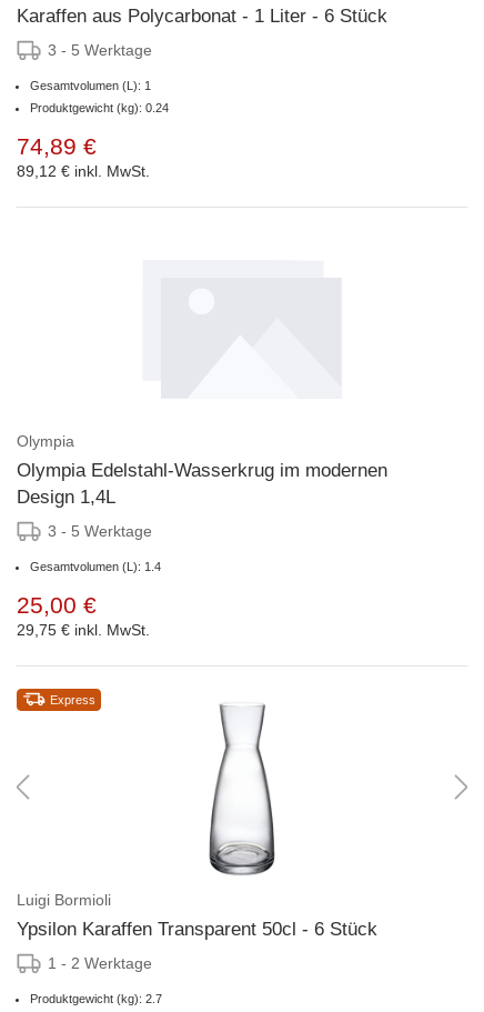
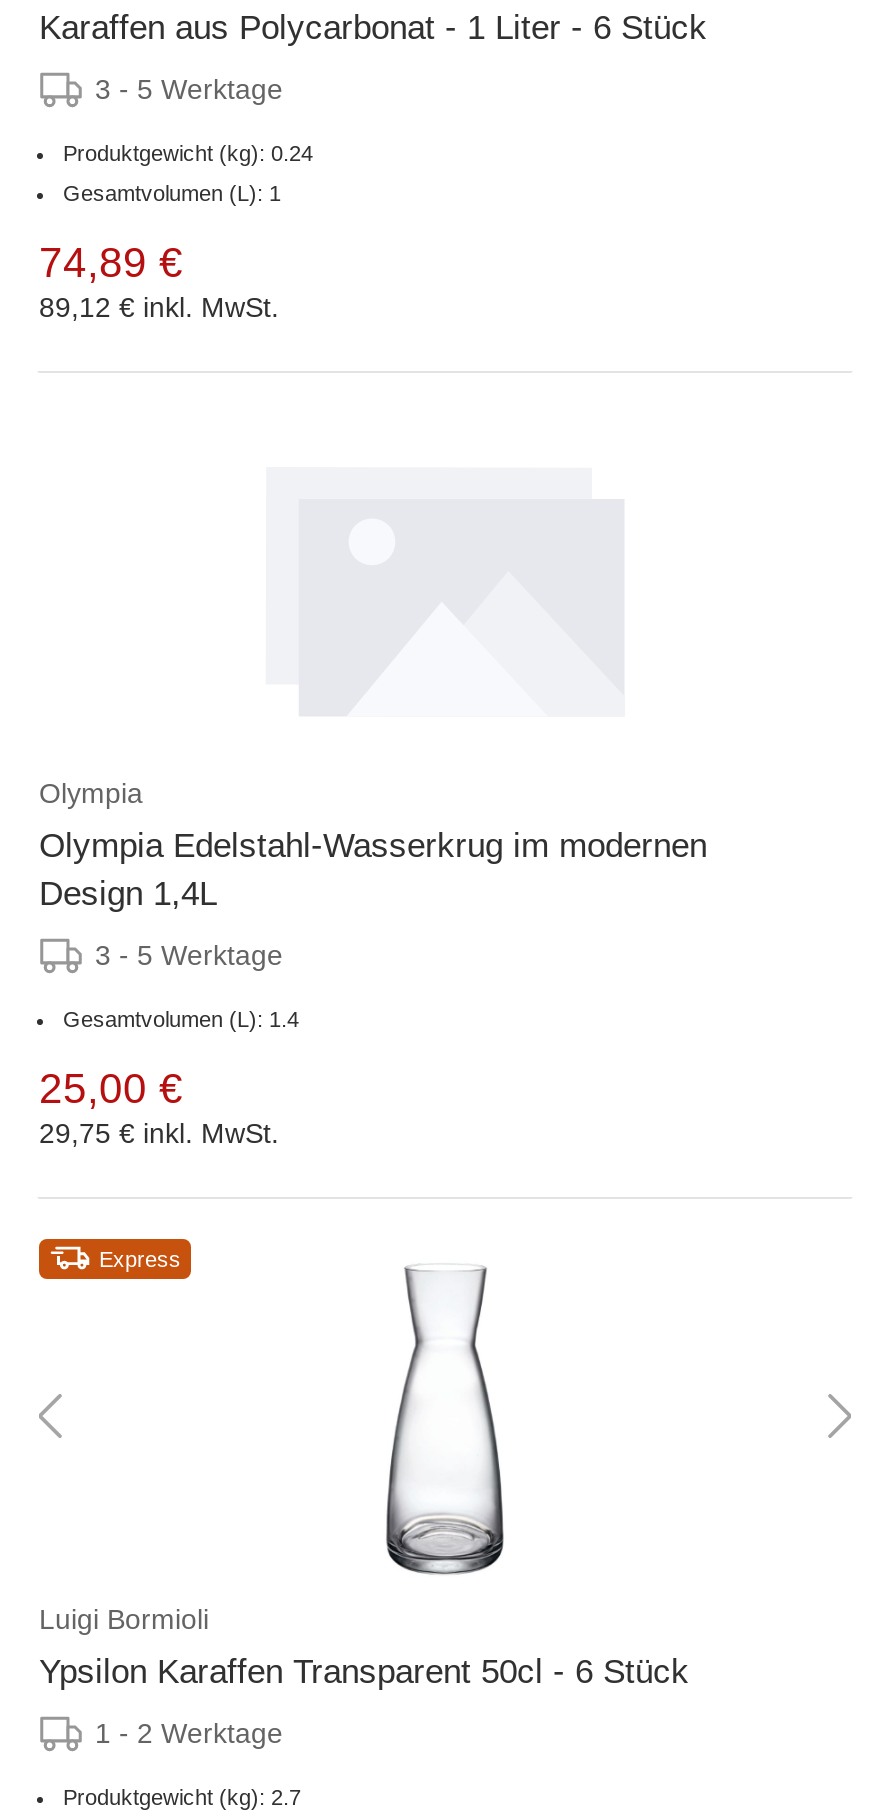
moved [30,79,151,92] -> [63,181,281,205]: Gesamtvolumen (L): 1
moved [30,101,169,114] -> [63,141,313,165]: Produktgewicht (kg): 0.24

